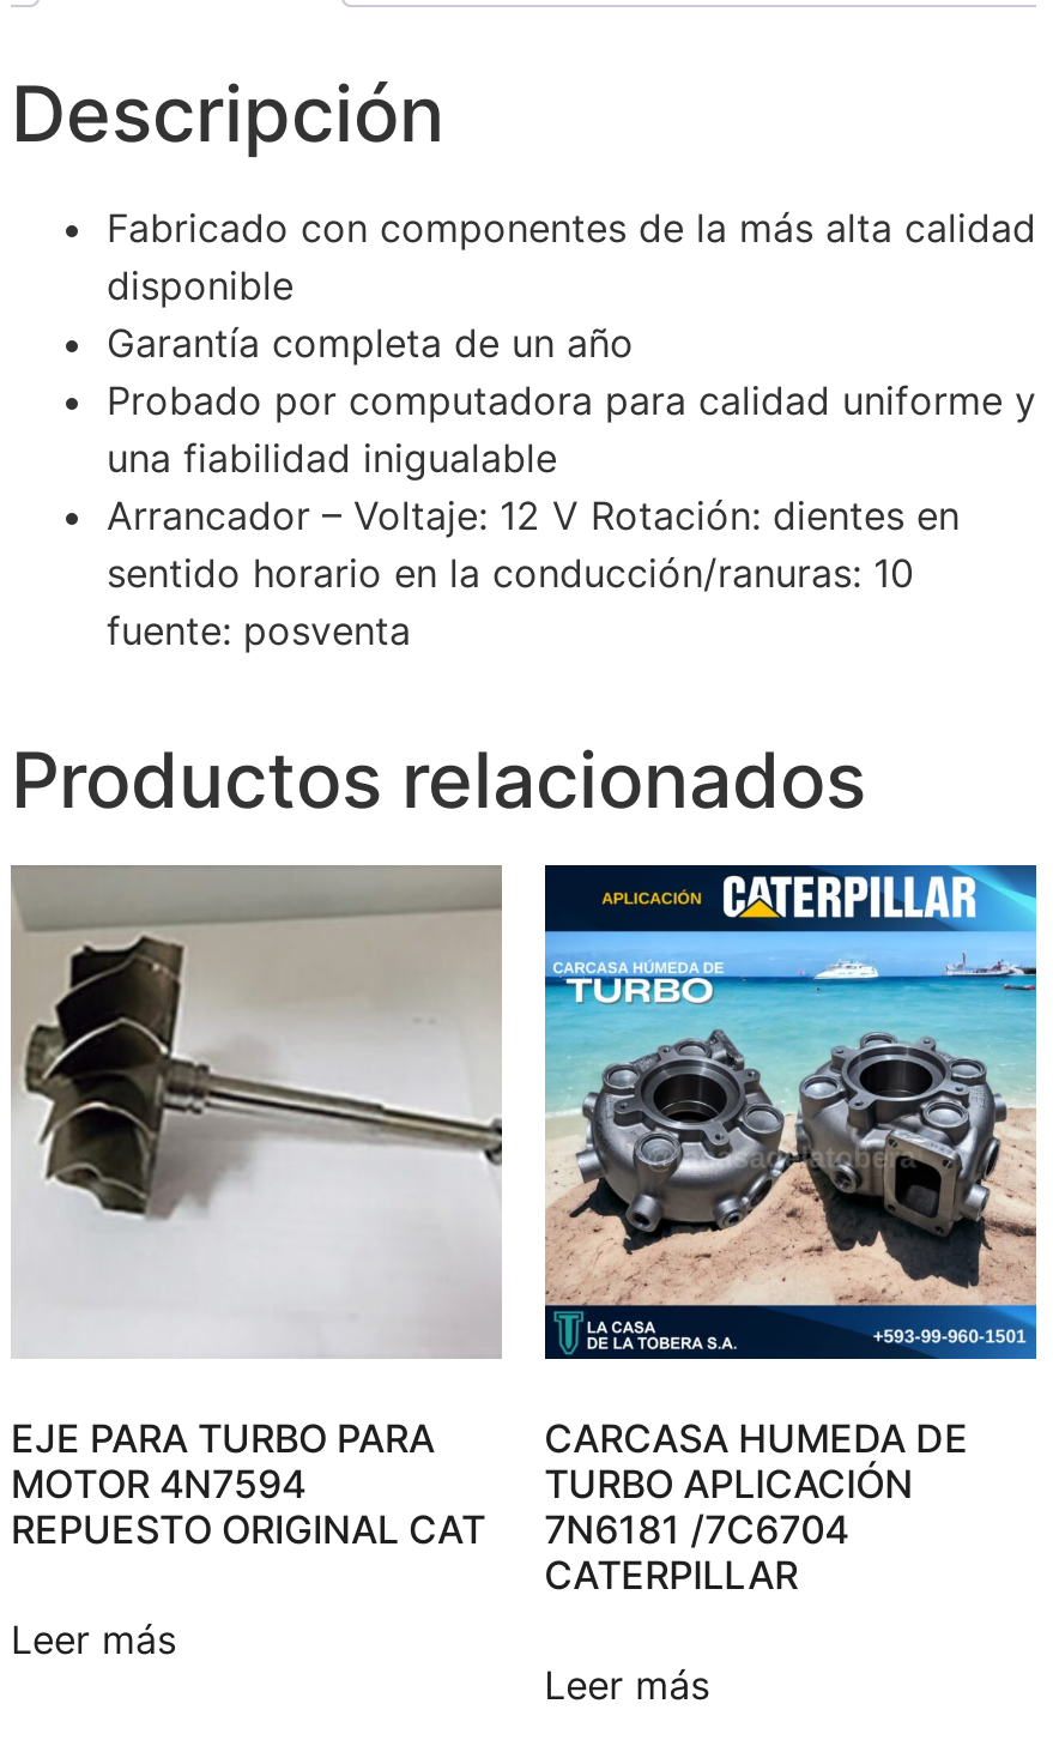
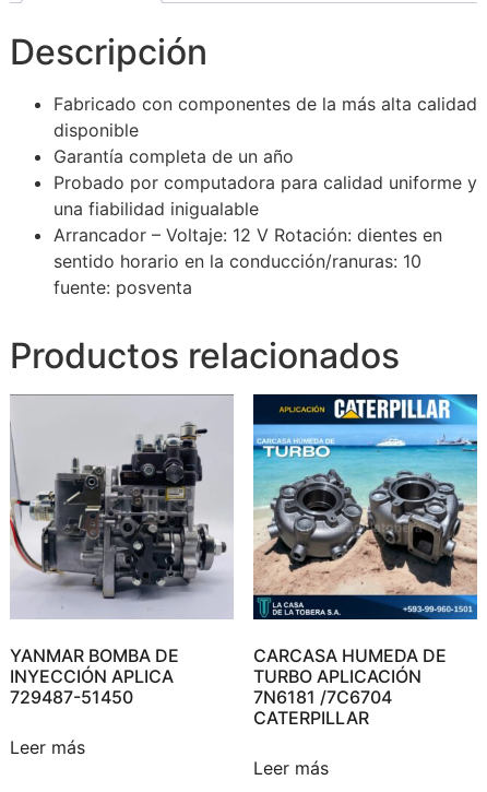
[11,868,504,1552] [image] | EJE PARA TURBO PARA | MOTOR 4N7594 | REPUESTO ORIGINAL CAT -> [10,397,234,708] [image] | YANMAR BOMBA DE | INYECCIÓN APLICA | 729487-51450

